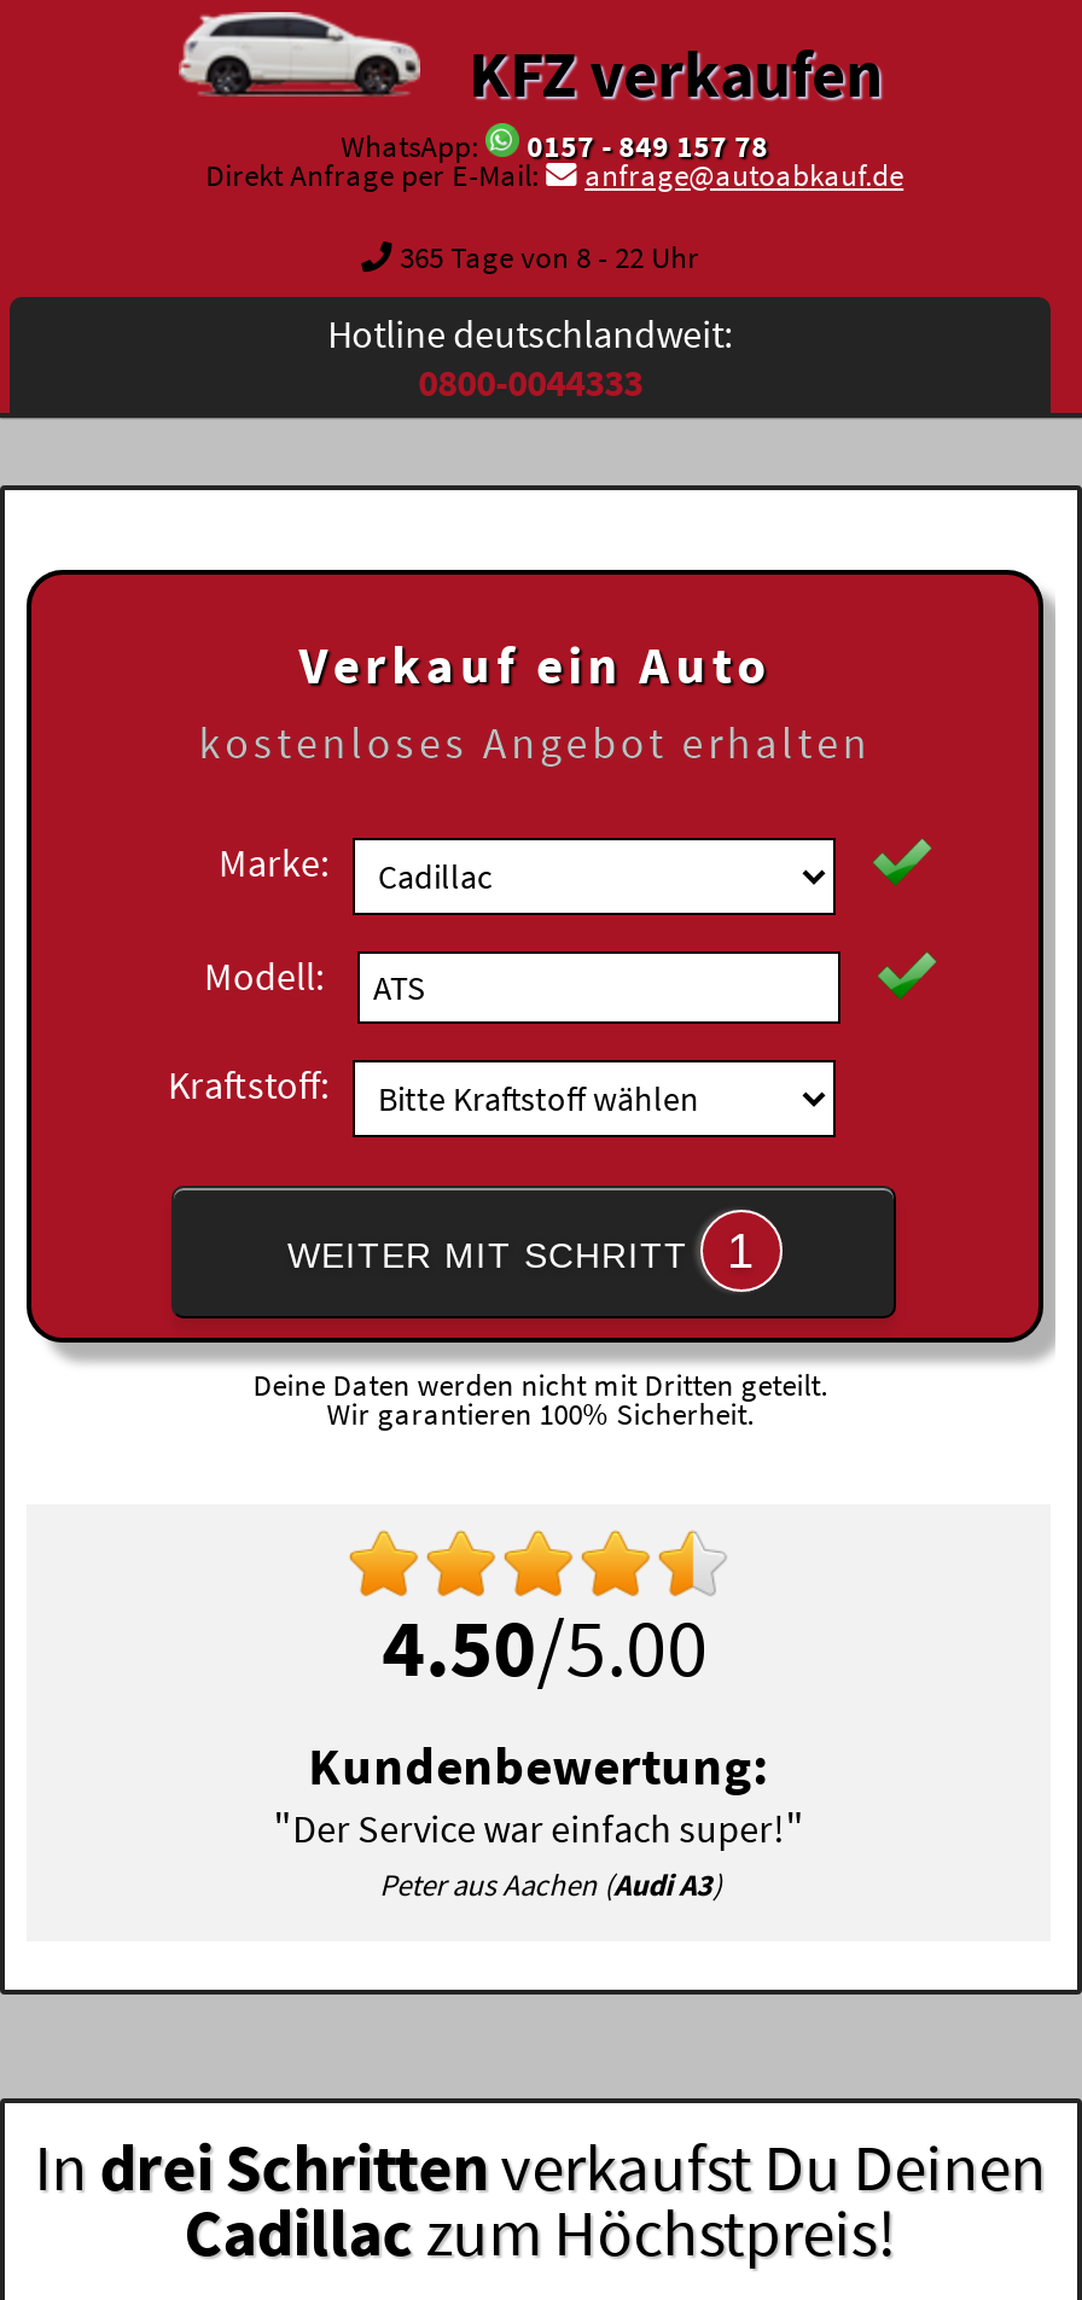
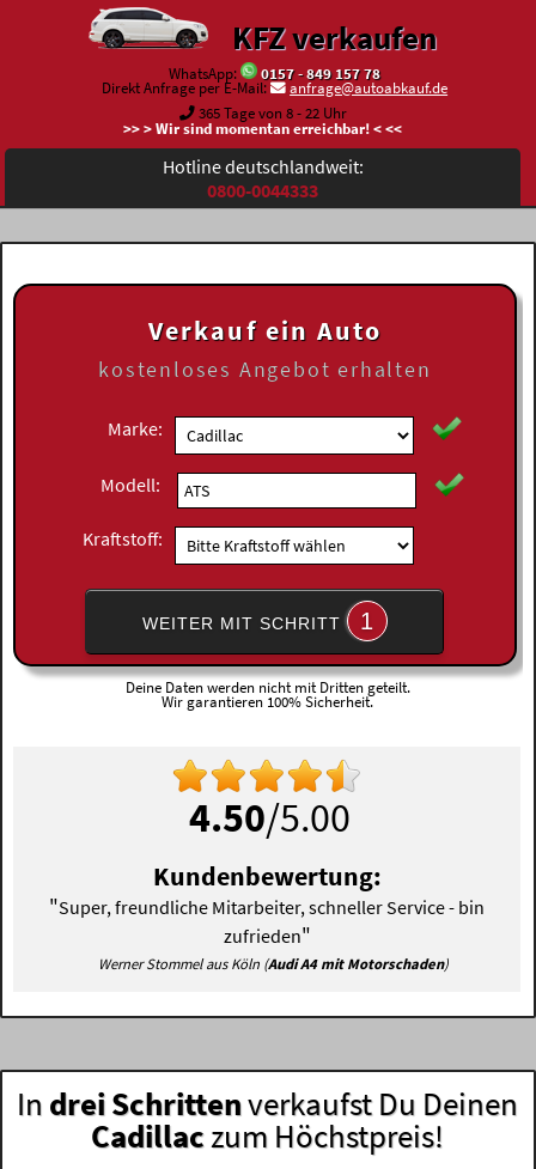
none -> [123,120,402,138] >> > Wir sind momentan erreichbar! < <<
[273,1800,804,1904] "Der Service war einfach super!" | Peter aus Aachen (Audi A3) -> [49,893,485,973] "Super, freundliche Mitarbeiter, schneller Service - bin | zufrieden" | Werner Stommel aus Köln (Audi A4 mit Motorschaden)

